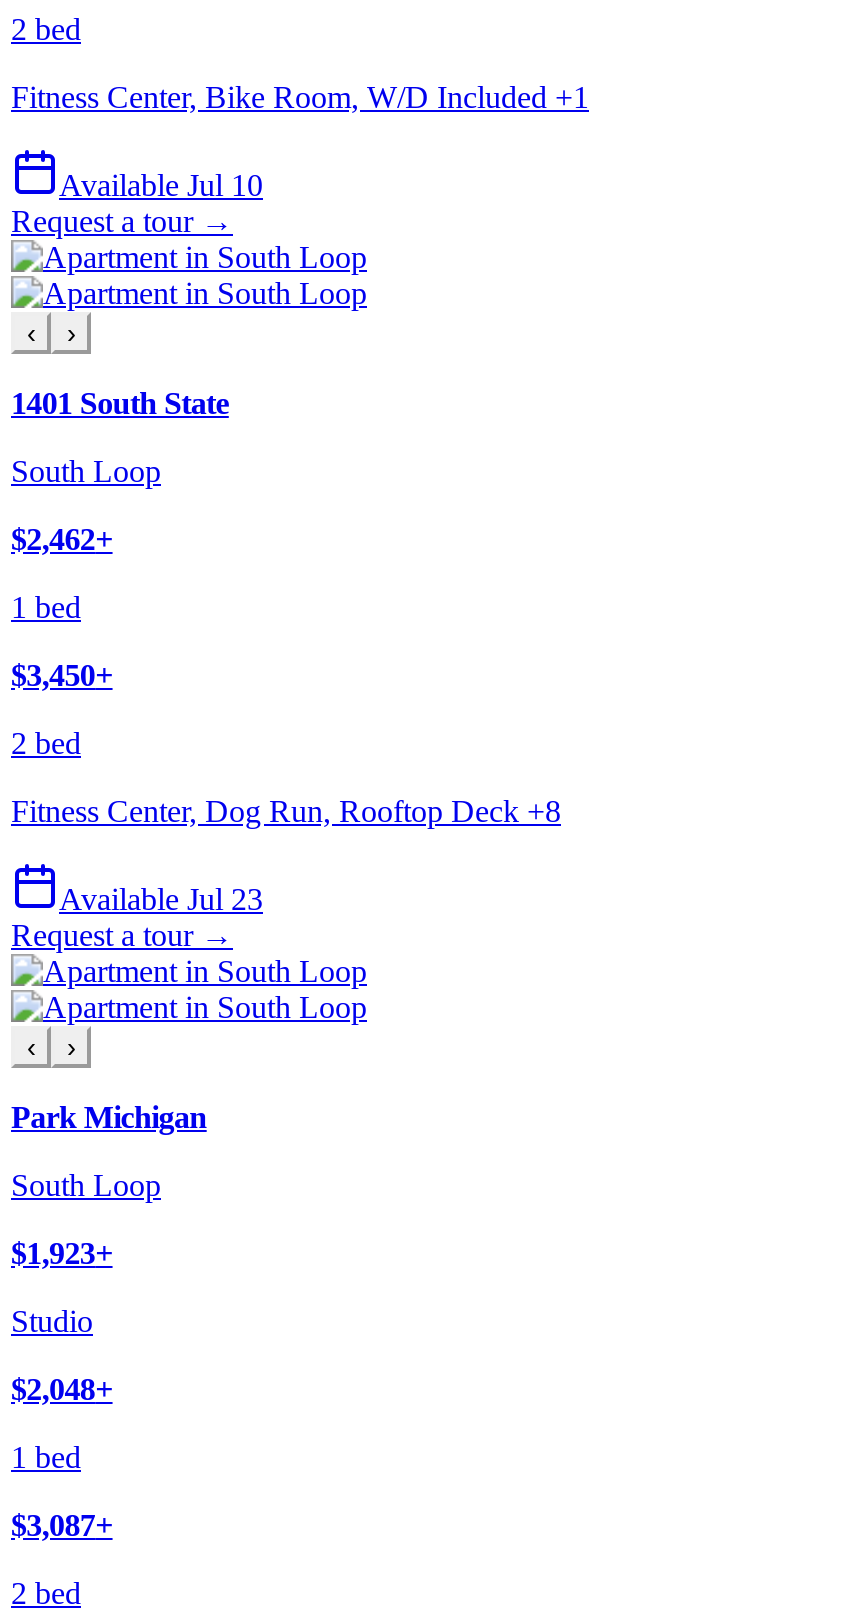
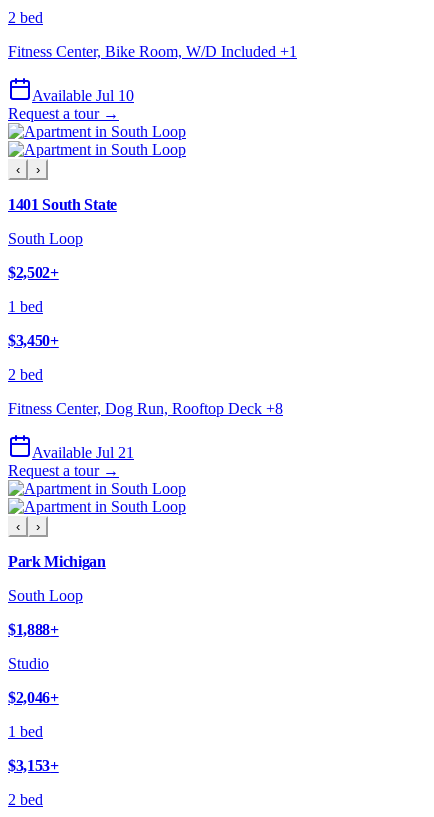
[11,522,113,556] $2,462+ -> [8,264,59,281] $2,502+
[59,882,263,916] Available Jul 23 -> [32,444,134,461] Available Jul 21
[11,1236,113,1270] $1,923+ -> [8,621,59,638] $1,888+
[11,1372,113,1406] $2,048+ -> [8,689,59,706] $2,046+
[11,1508,113,1542] $3,087+ -> [8,757,59,774] $3,153+

